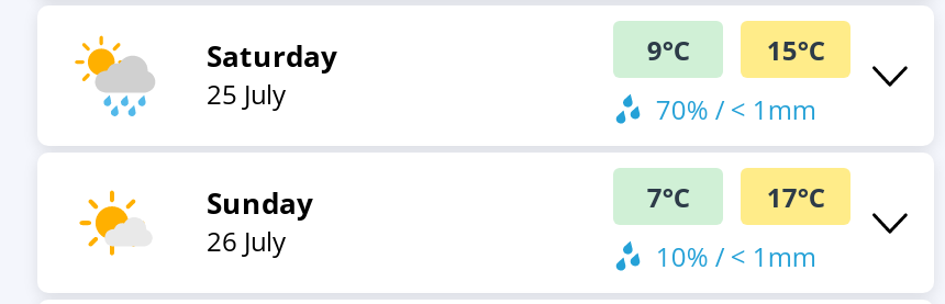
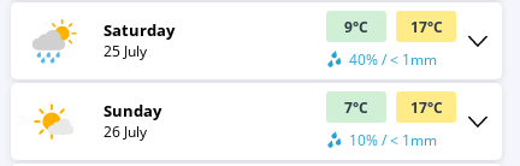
[73,34,156,117] [image] -> [32,18,78,65] [image]
[767,31,826,69] 15°C -> [410,17,443,37] 17°C
[656,91,816,128] 70% / < 1mm -> [350,49,437,70] 40% / < 1mm

